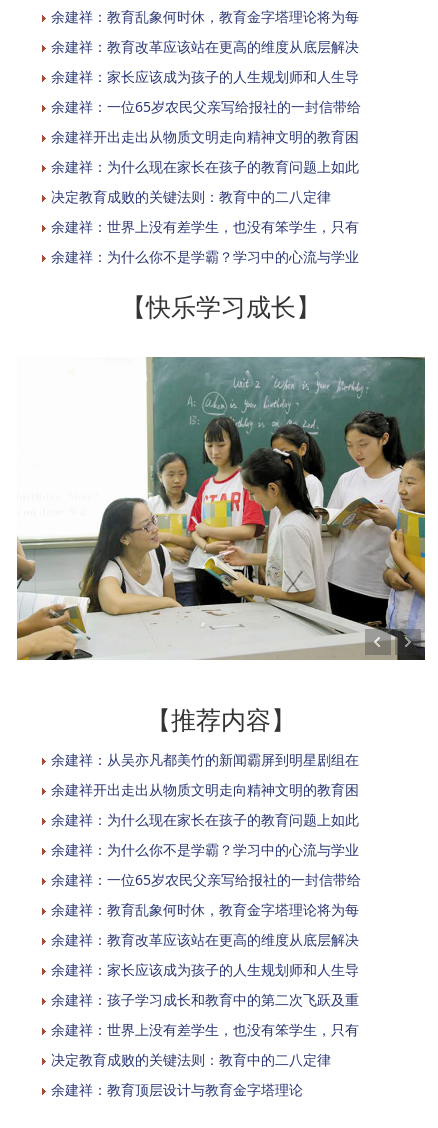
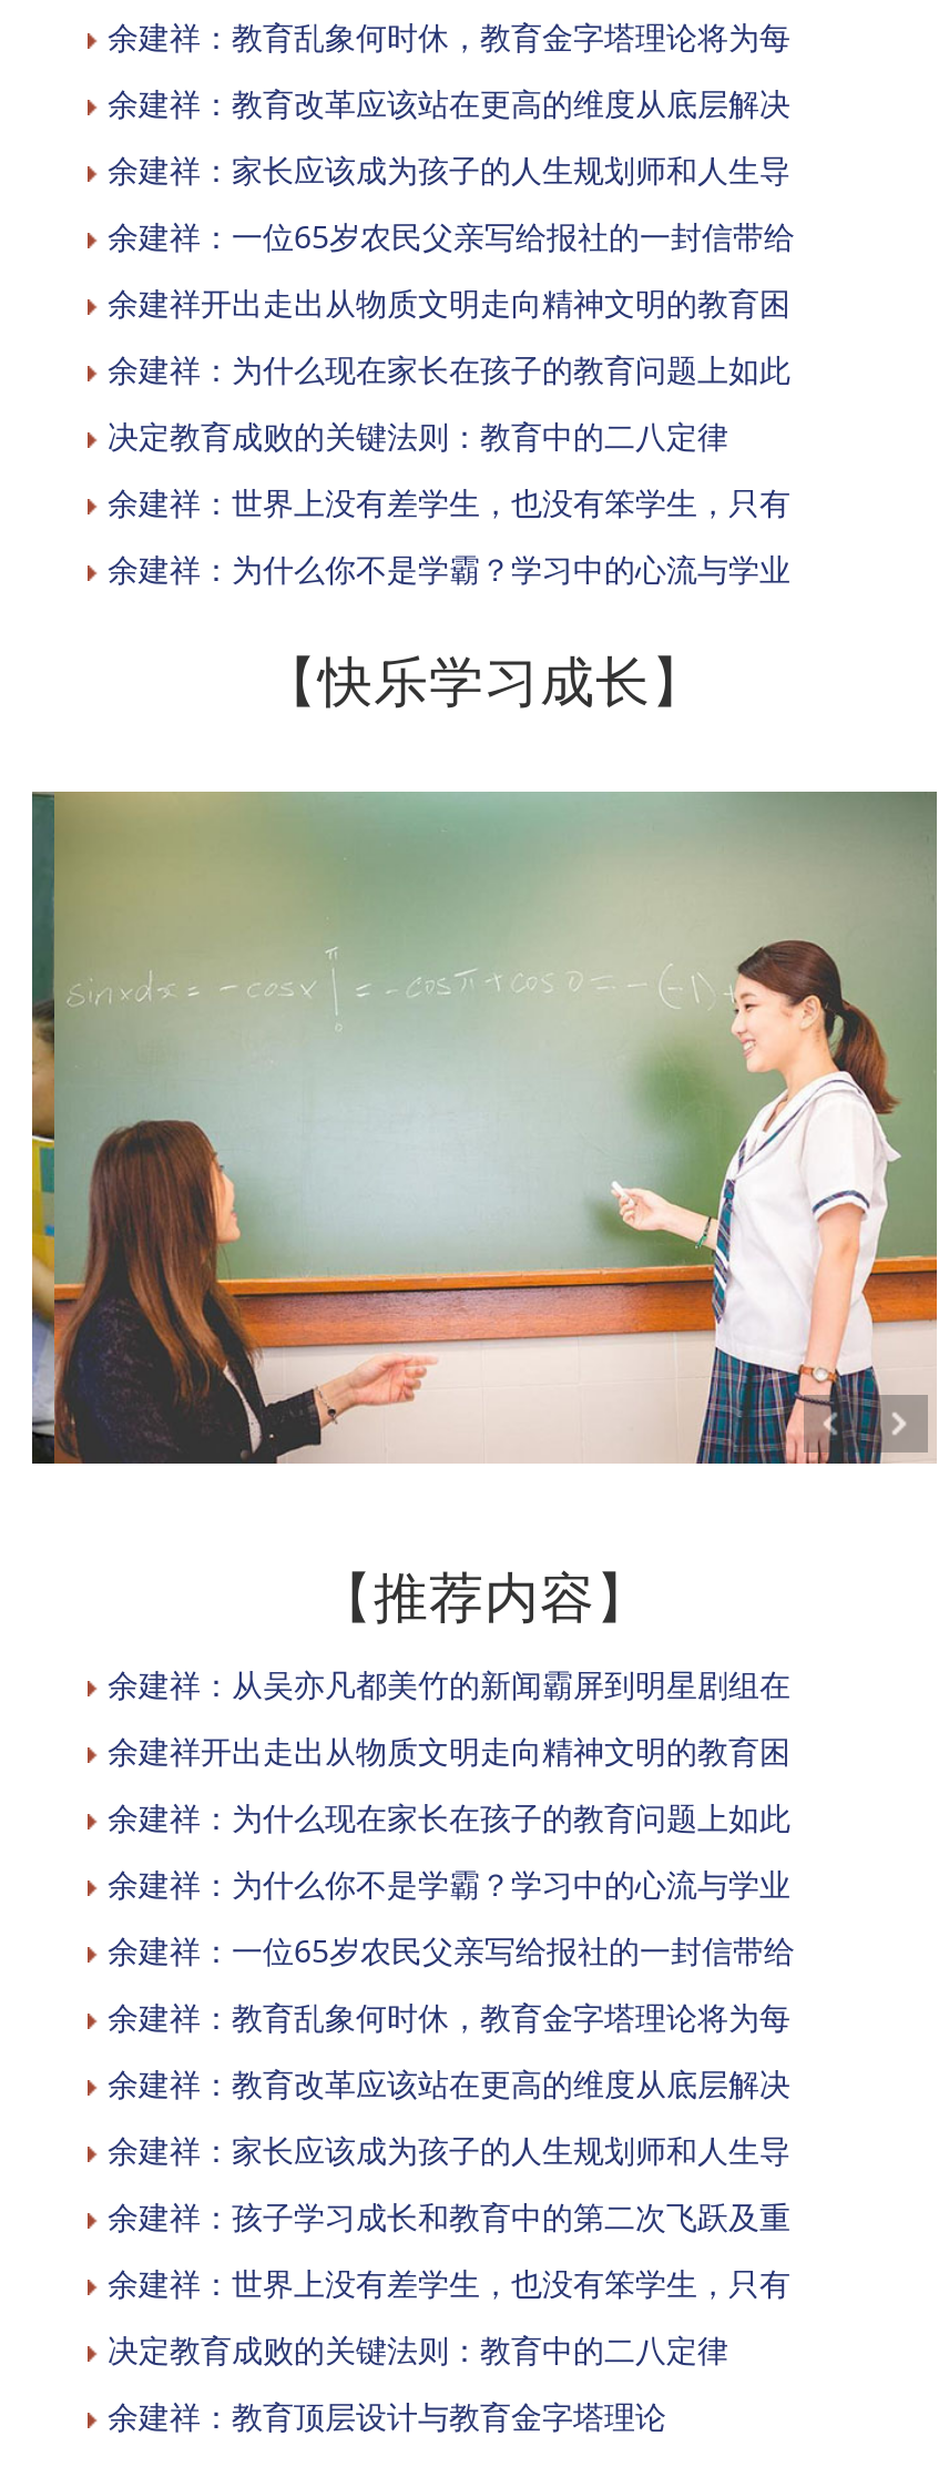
[16,357,426,661] [image] -> [30,789,939,1466] [image]

